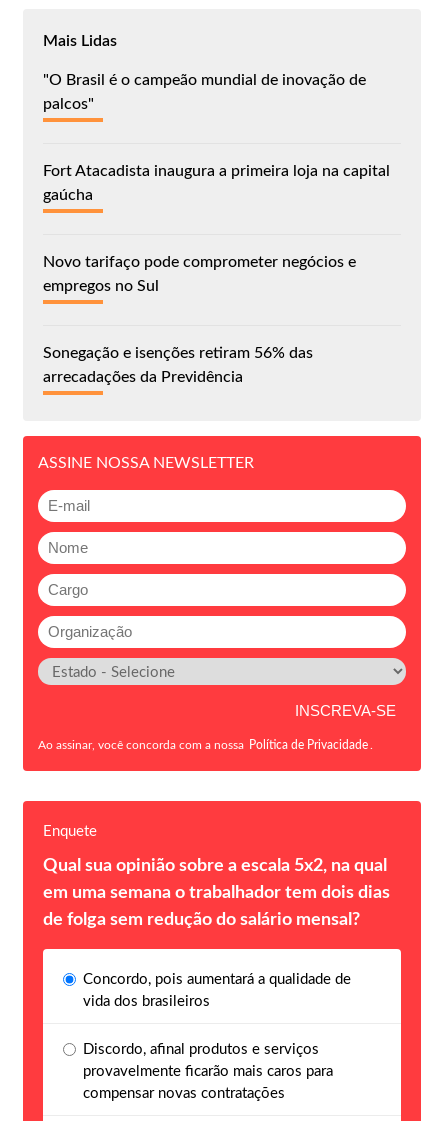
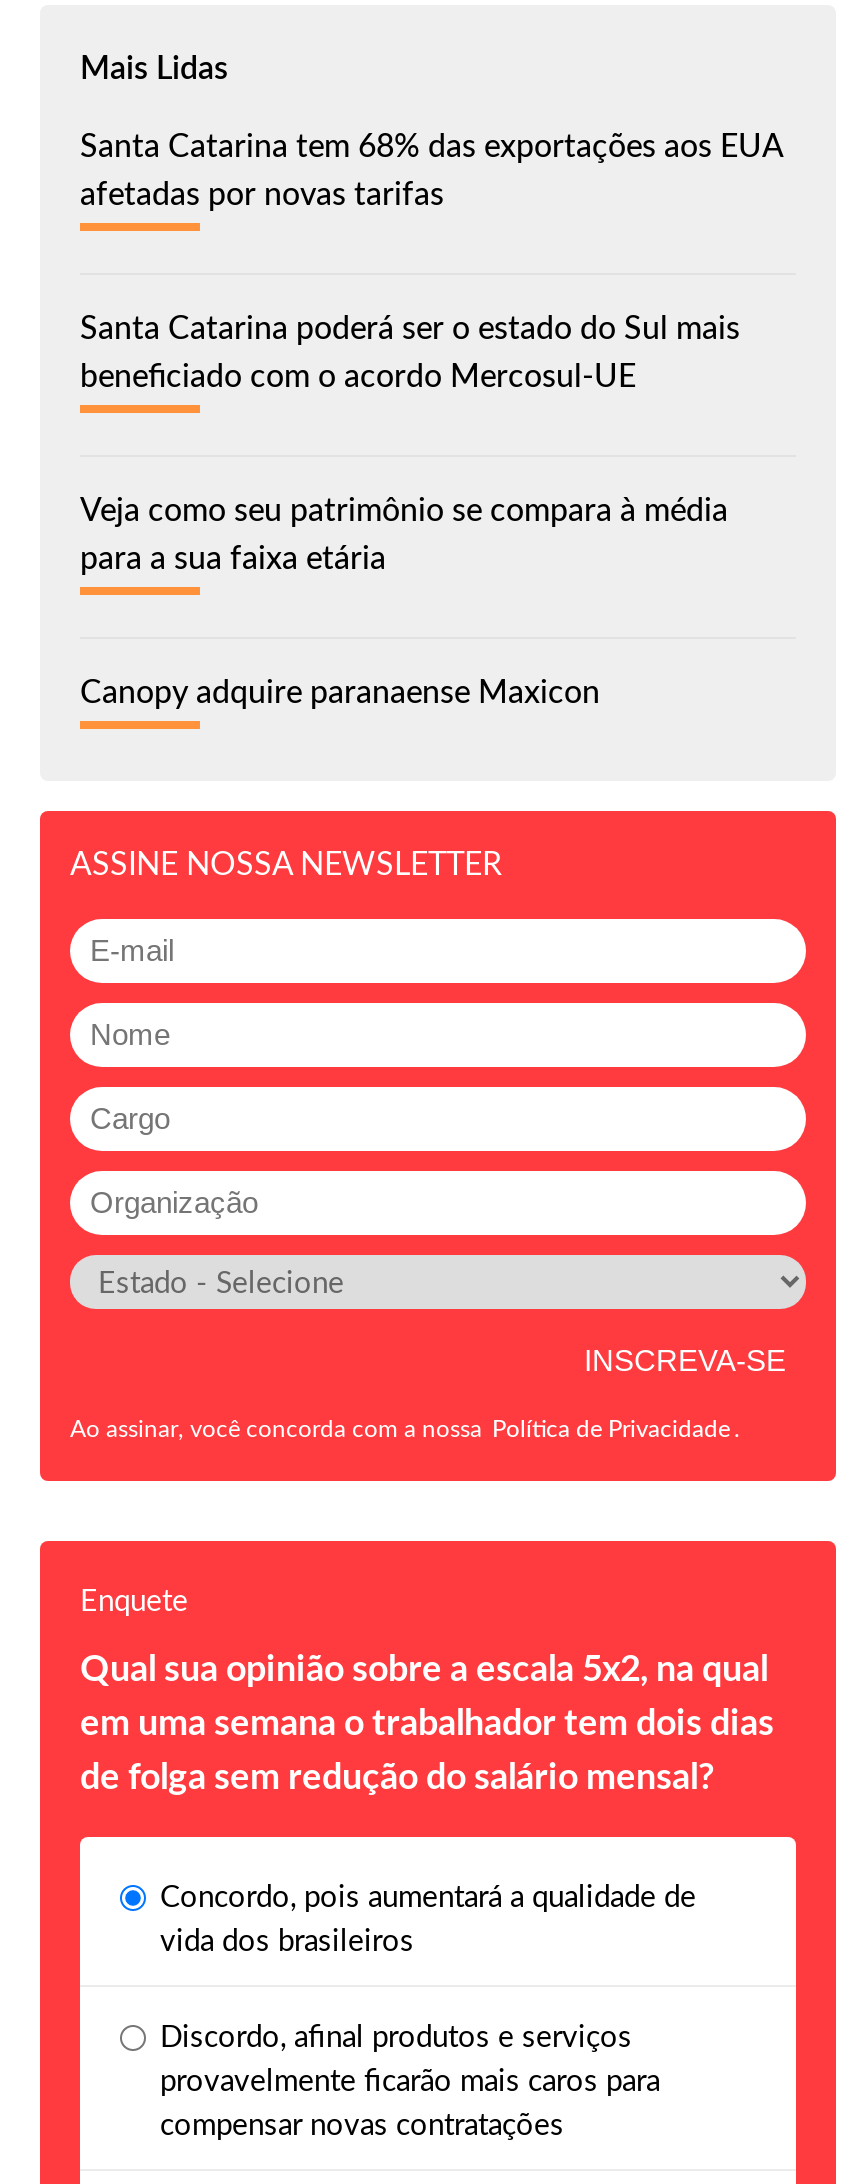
[43,72,366,112] "O Brasil é o campeão mundial de inovação de | palcos" -> [80,131,782,211] Santa Catarina tem 68% das exportações aos EUA | afetadas por novas tarifas
[43,163,390,203] Fort Atacadista inaugura a primeira loja na capital | gaúcha -> [80,313,740,393] Santa Catarina poderá ser o estado do Sul mais | beneficiado com o acordo Mercosul-UE
[43,254,356,294] Novo tarifaço pode comprometer negócios e | empregos no Sul -> [80,495,728,575] Veja como seu patrimônio se compara à média | para a sua faixa etária
[43,345,313,385] Sonegação e isenções retiram 56% das | arrecadações da Previdência -> [80,677,600,709] Canopy adquire paranaense Maxicon

